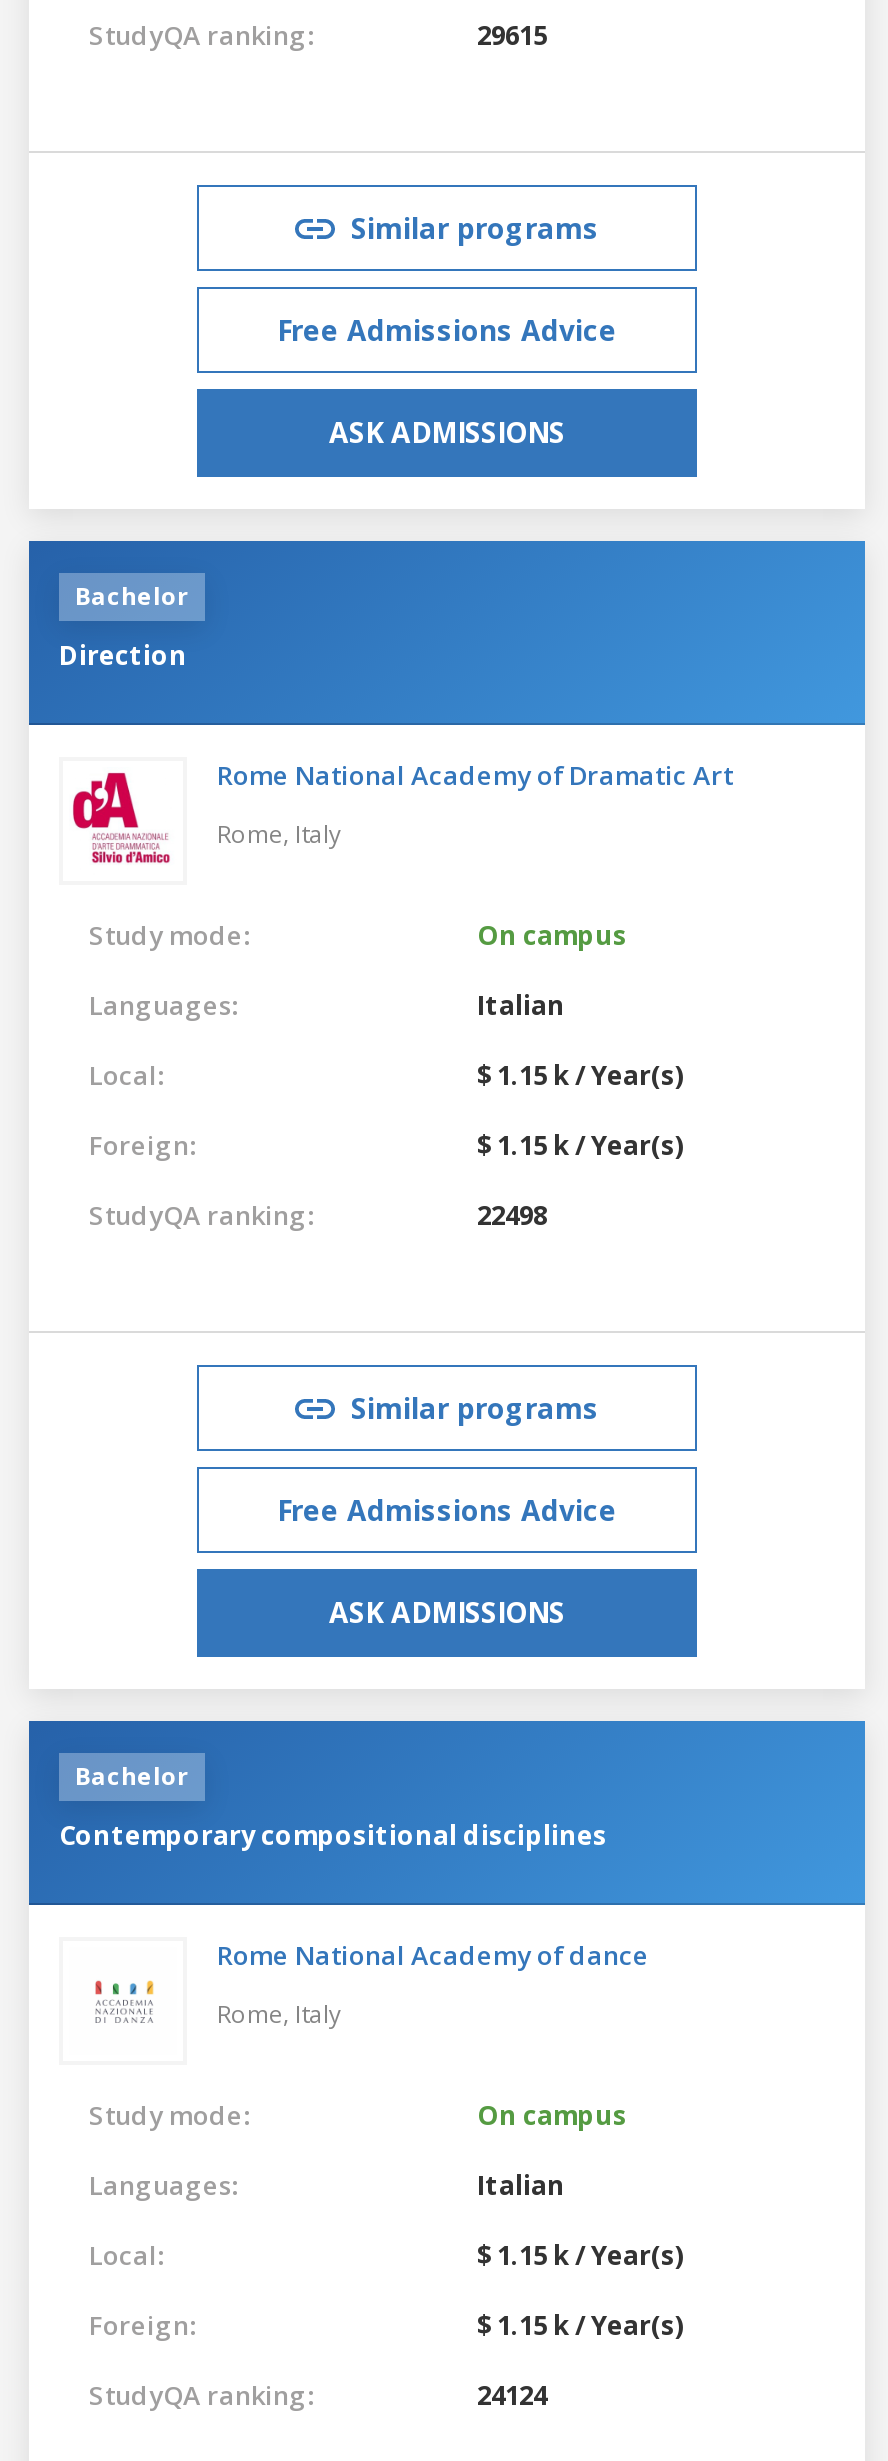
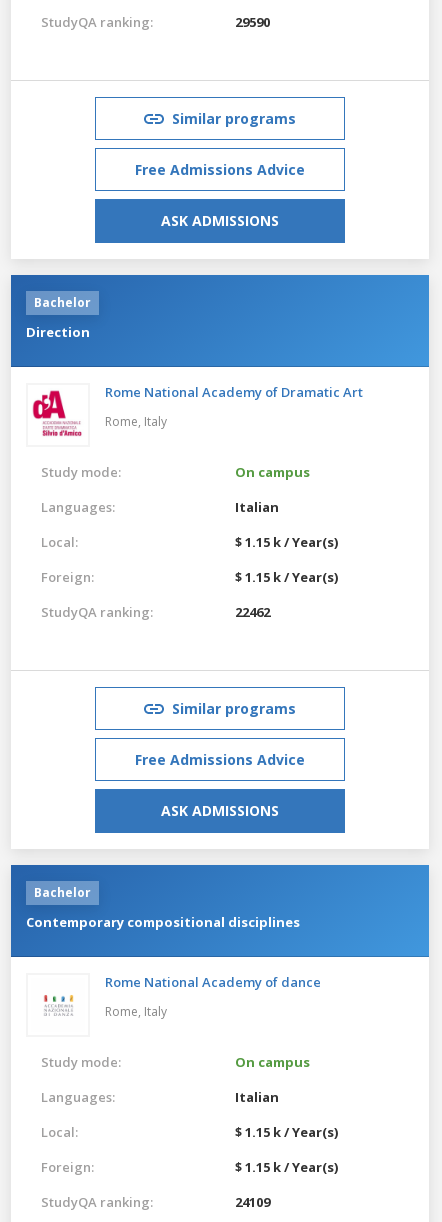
[477,17,547,53] 29615 -> [235,13,270,31] 29590
[477,1197,547,1233] 22498 -> [235,603,270,621] 22462
[477,2377,547,2413] 24124 -> [235,1193,270,1211] 24109

